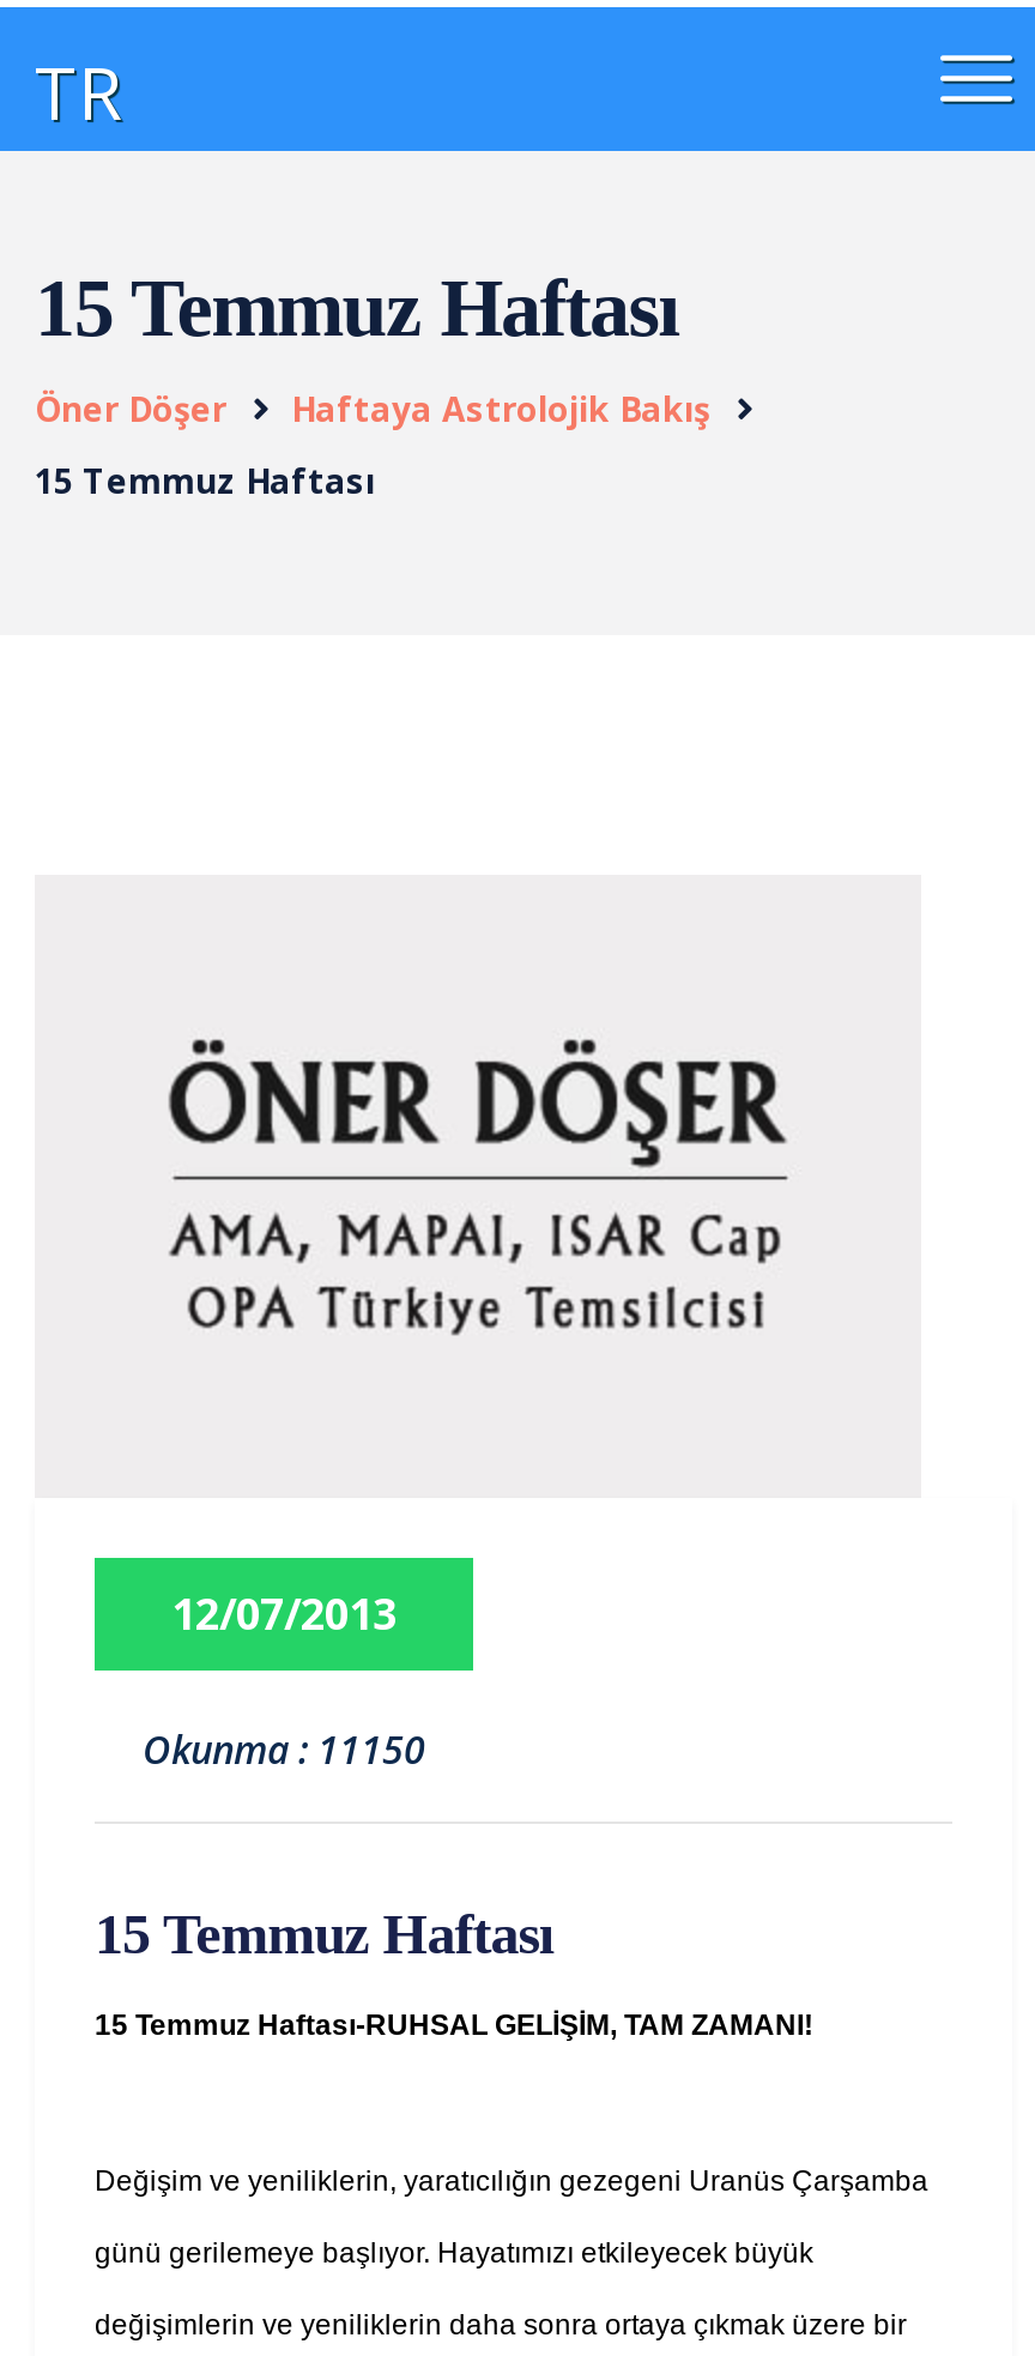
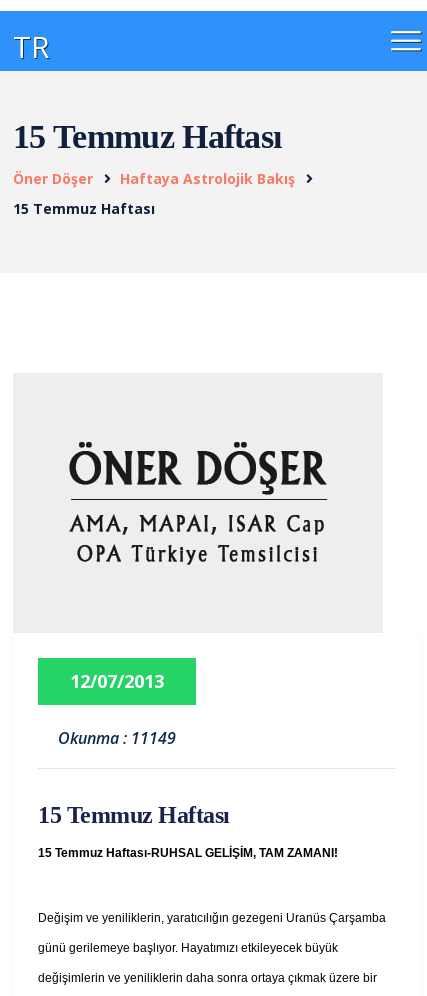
[143,1723,425,1776] Okunma : 11150 -> [58,727,176,749] Okunma : 11149

